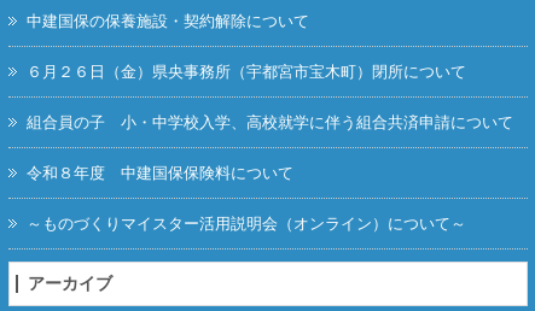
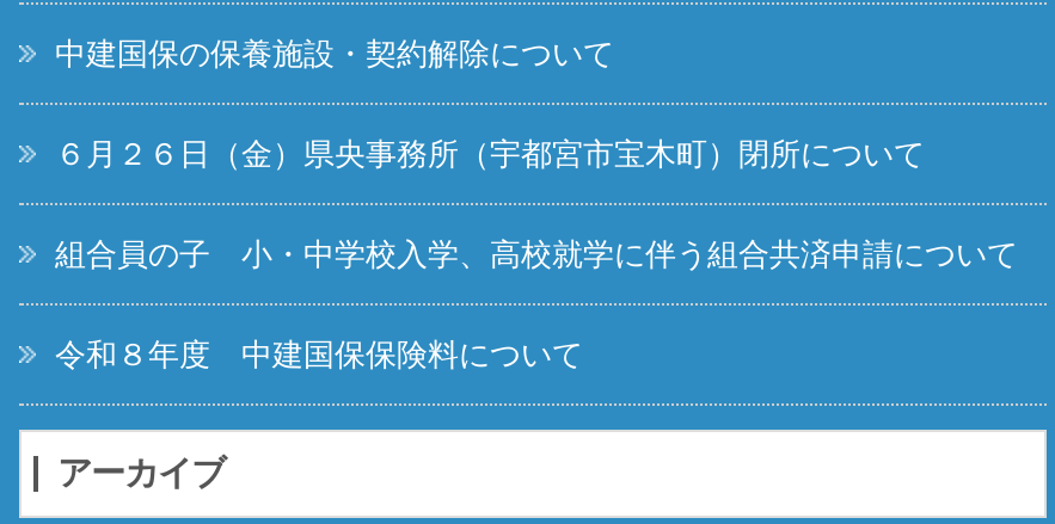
[27,215,466,233] ～ものづくりマイスター活用説明会（オンライン）について～ -> none

